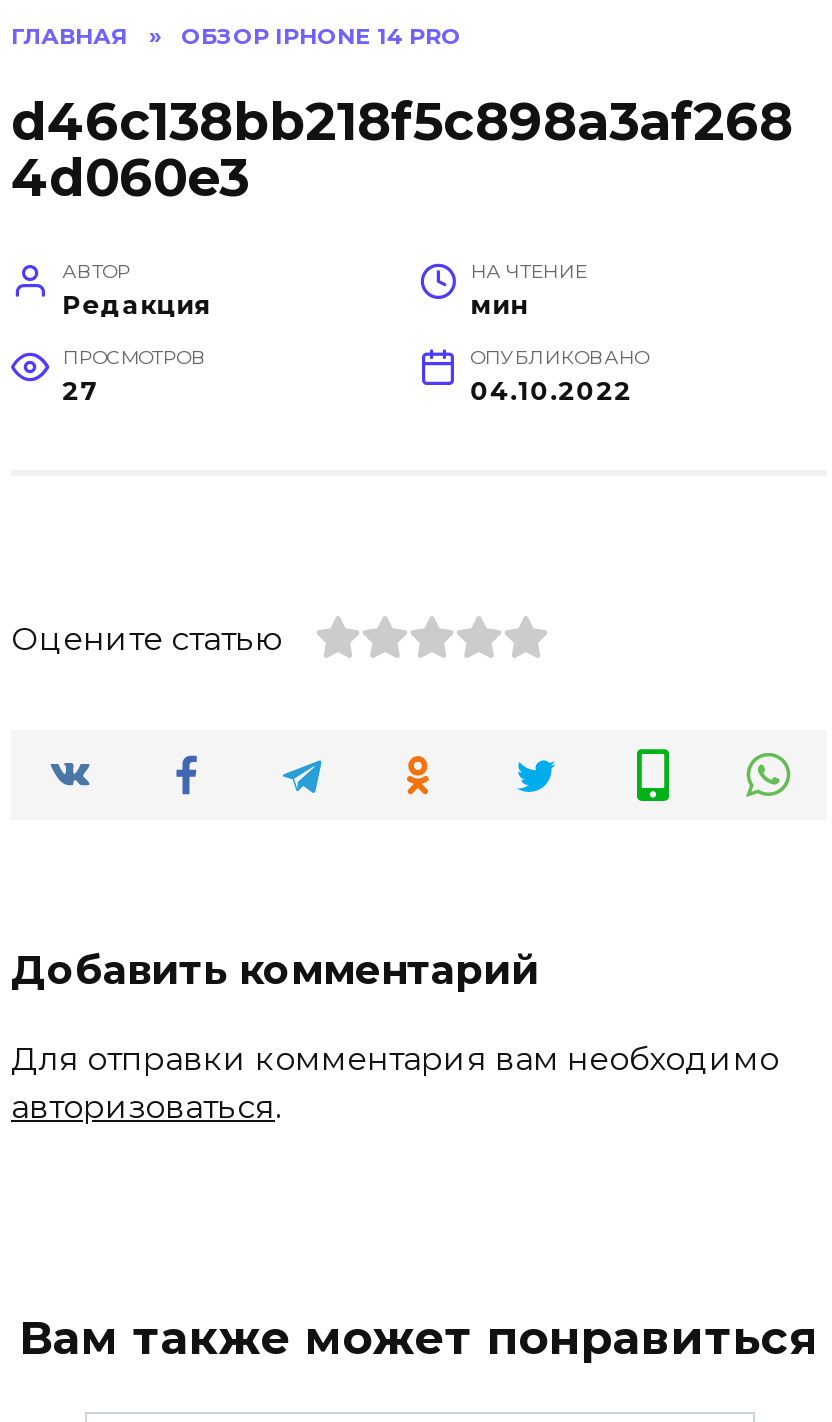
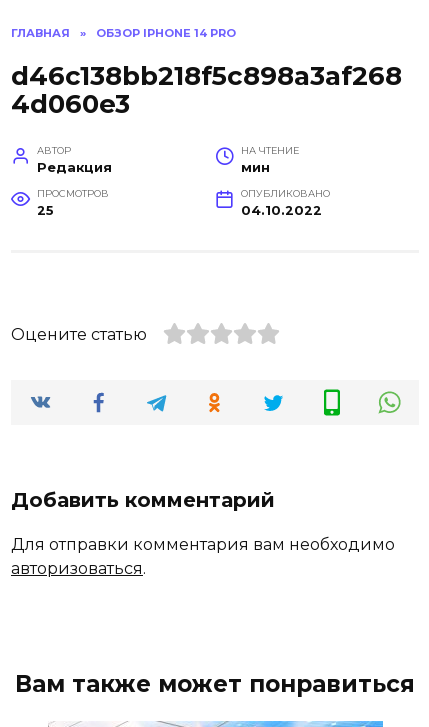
[62,376,98,406] 27 -> [37,203,54,218] 25

